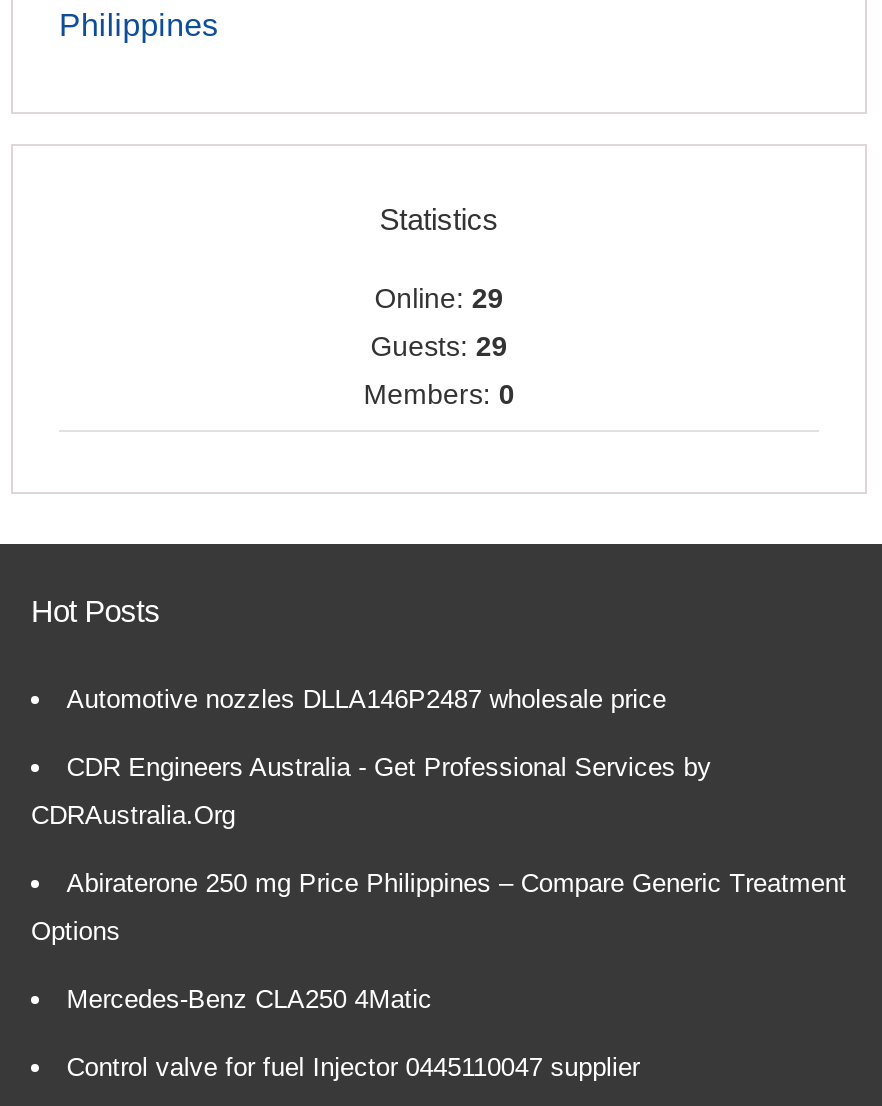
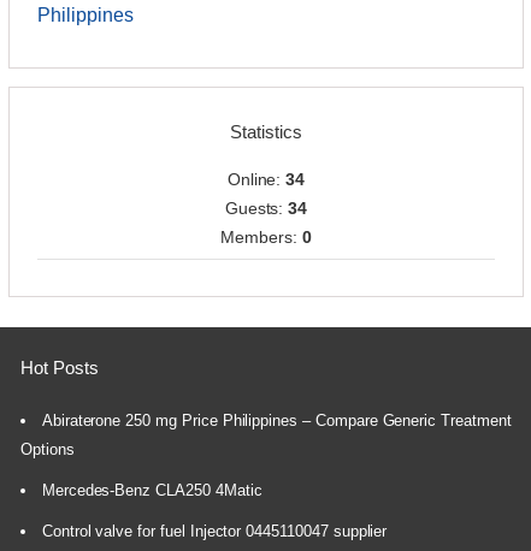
[374,282,504,314] Online: 29 -> [227,170,305,189] Online: 34
[370,330,508,362] Guests: 29 -> [225,199,307,218] Guests: 34
[31,684,711,830] Automotive nozzles DLLA146P2487 wholesale price | CDR Engineers Australia - Get Professional Services by | CDRAustralia.Org -> none

